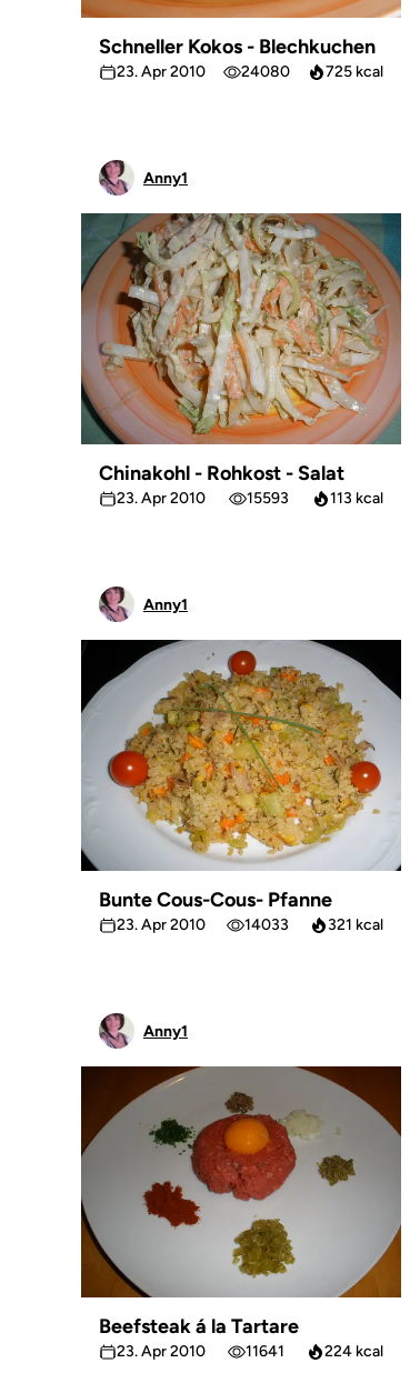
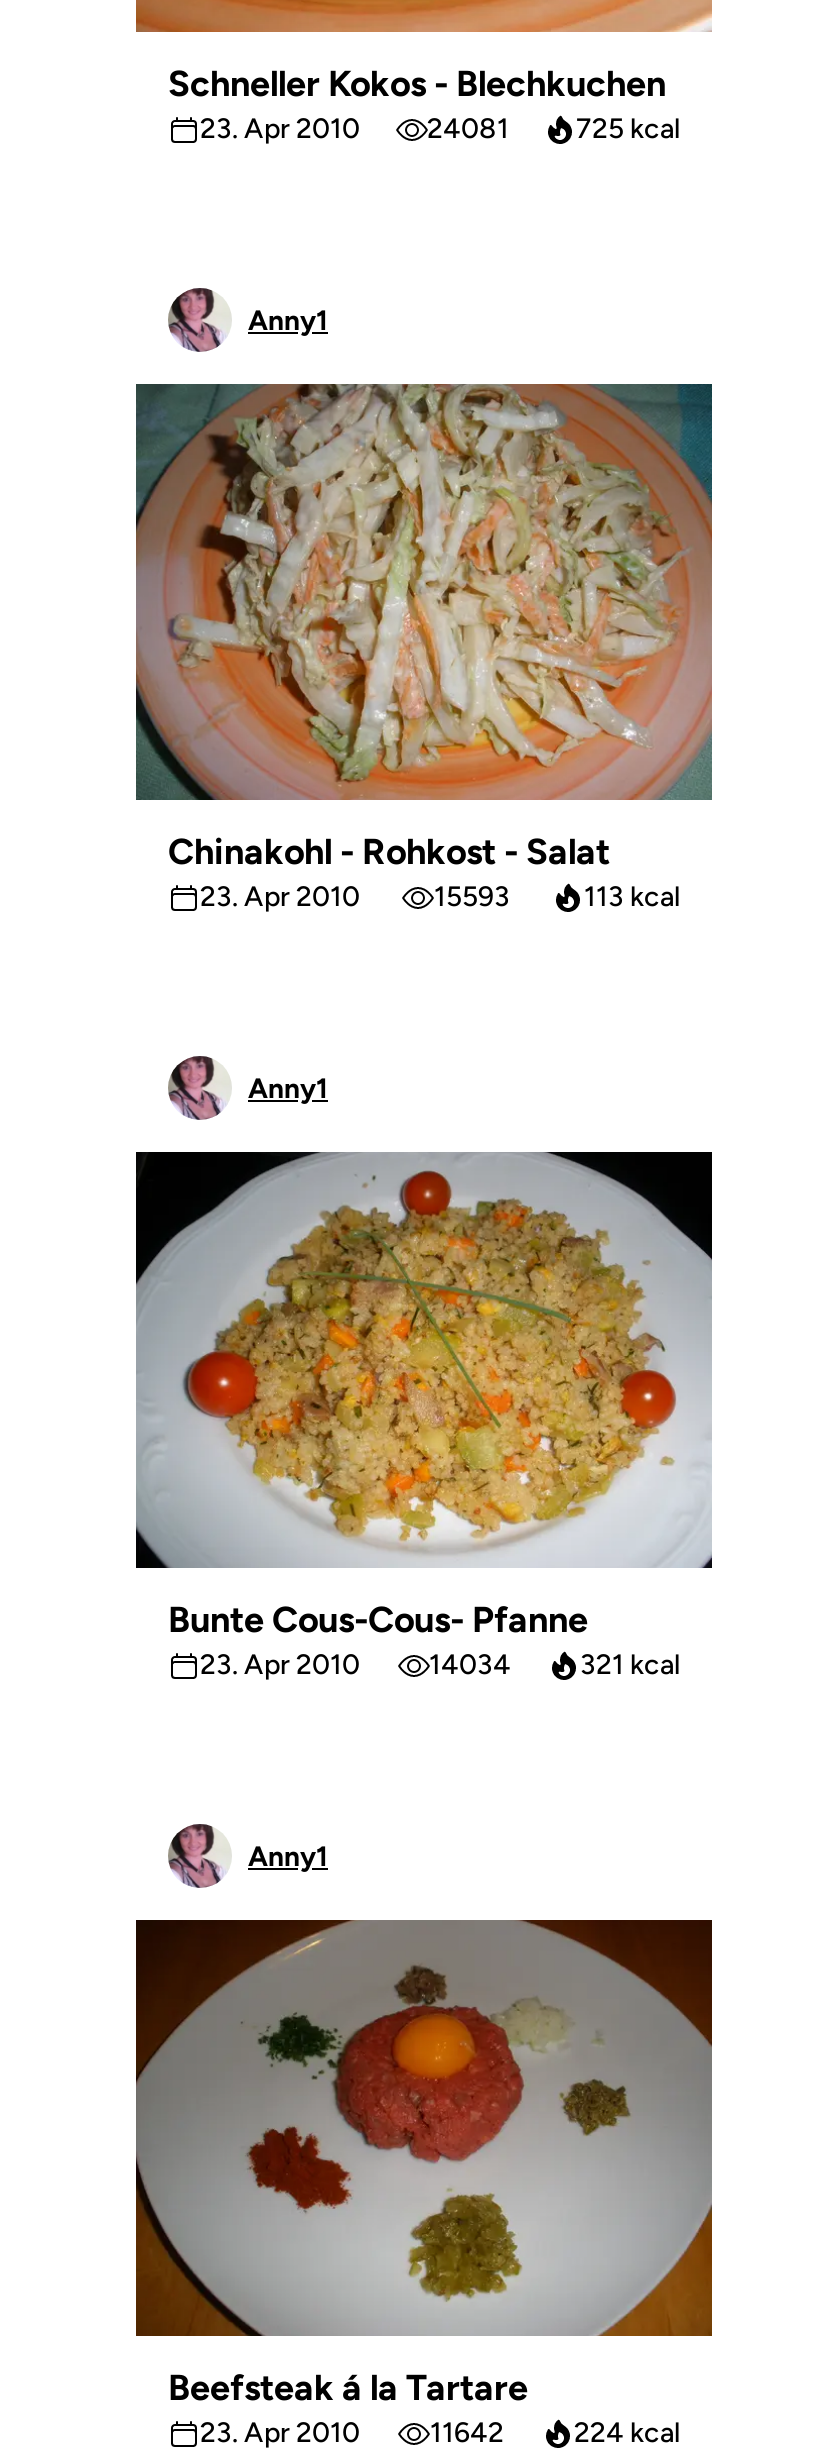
[117,62,383,81] 23. Apr 2010 24080 725 kcal -> [200,112,680,146] 23. Apr 2010 24081 725 kcal
[244,915,289,934] 14033 -> [429,1648,511,1682] 14034
[246,1342,284,1361] 11641 -> [430,2416,504,2450] 11642

